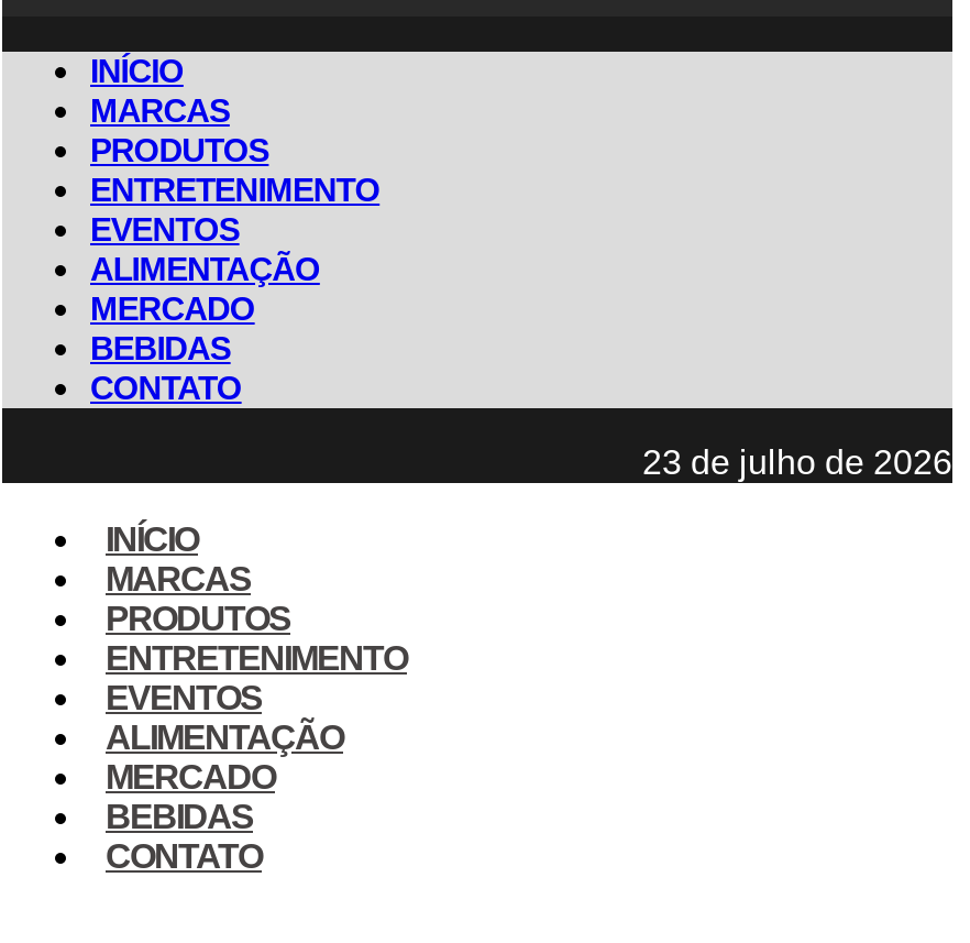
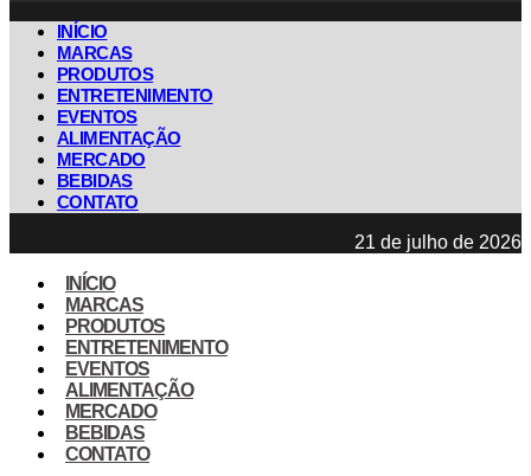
[642,443,952,481] 23 de julho de 2026 -> [354,232,522,252] 21 de julho de 2026

